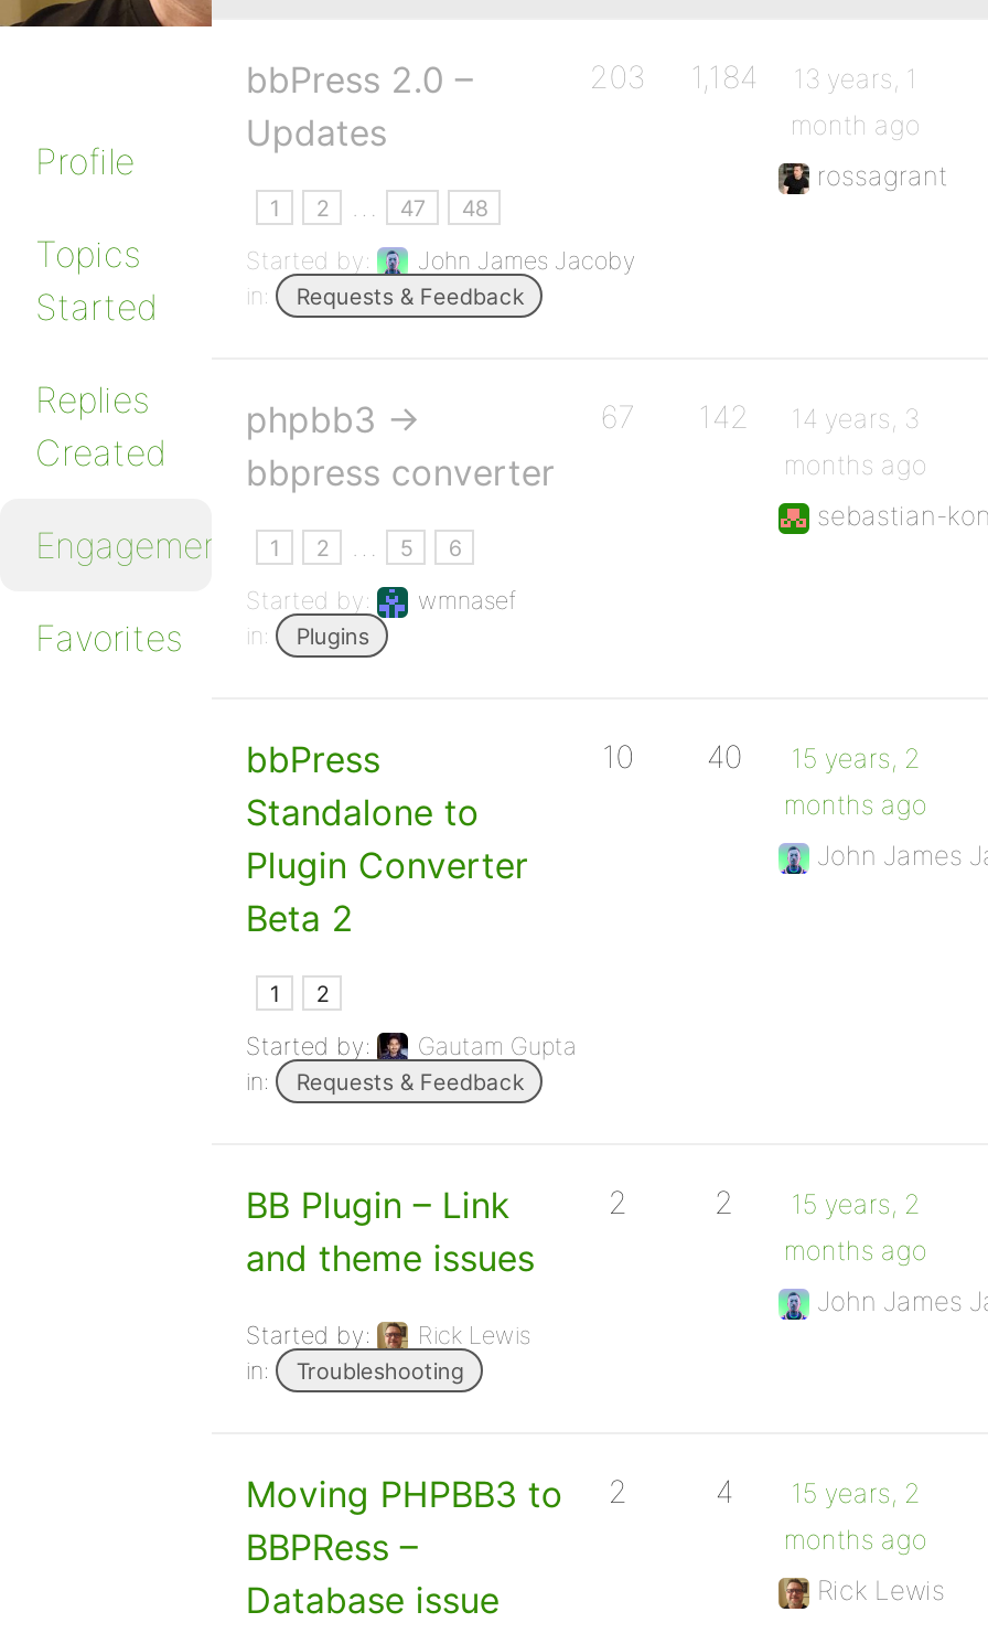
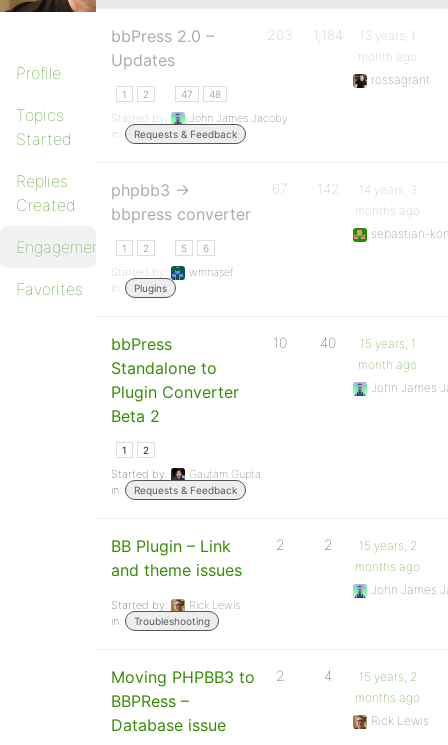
[603,737,919,775] 10 40 15 years, 2 -> [273,334,416,351] 10 40 15 years, 1
[784,788,927,821] months ago -> [358,357,417,372] month ago

